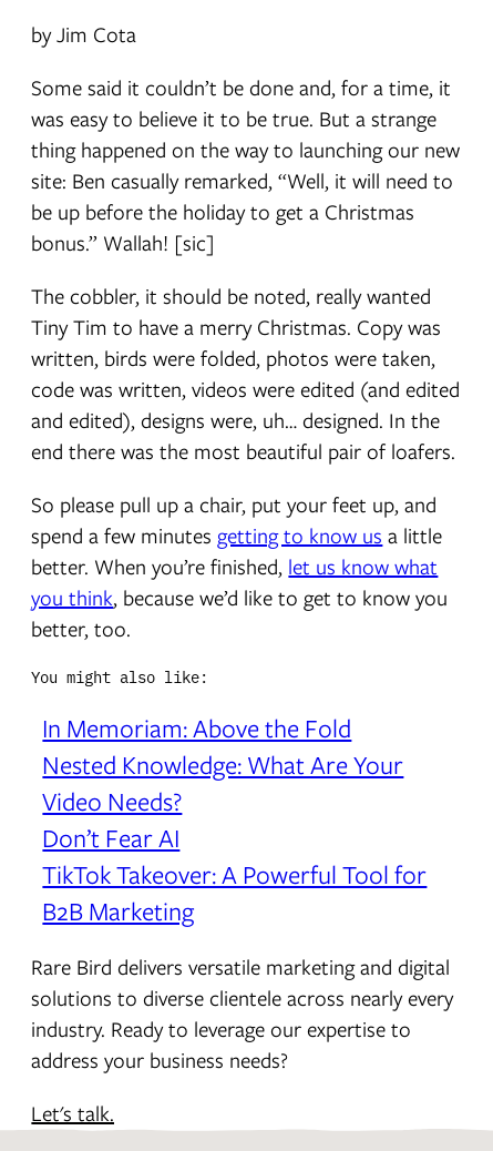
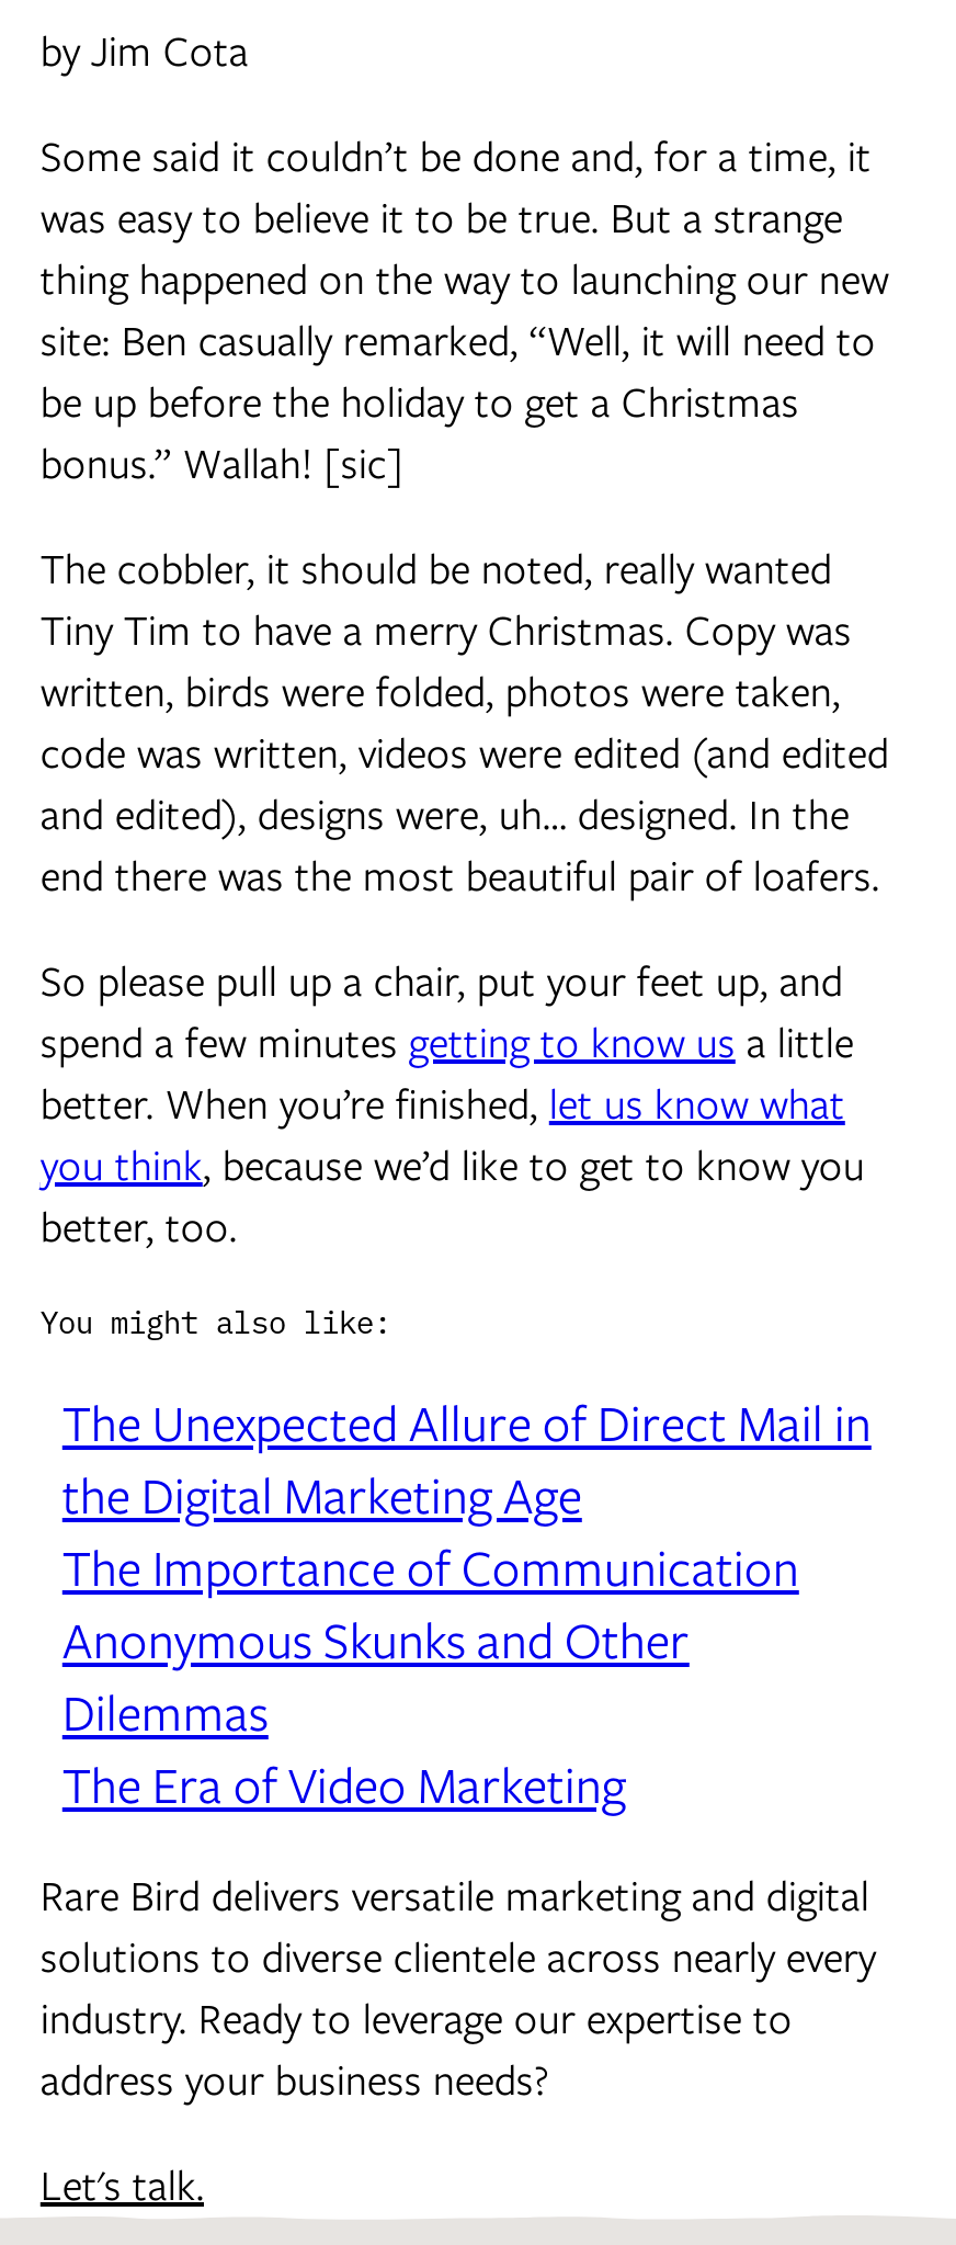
[43,711,427,927] In Memoriam: Above the Fold | Nested Knowledge: What Are Your | Video Needs? | Don’t Fear AI | TikTok Takeover: A Powerful Tool for | B2B Marketing -> [62,1389,871,1817] The Unexpected Allure of Direct Mail in | the Digital Marketing Age | The Importance of Communication | Anonymous Skunks and Other | Dilemmas | The Era of Video Marketing

